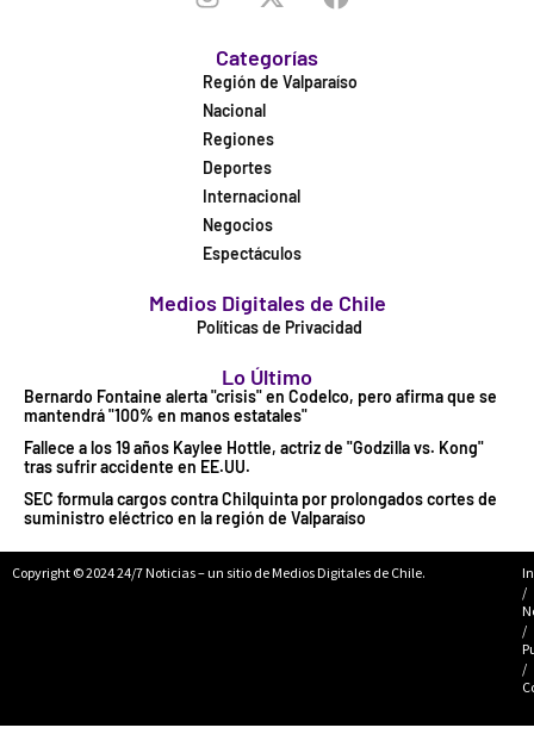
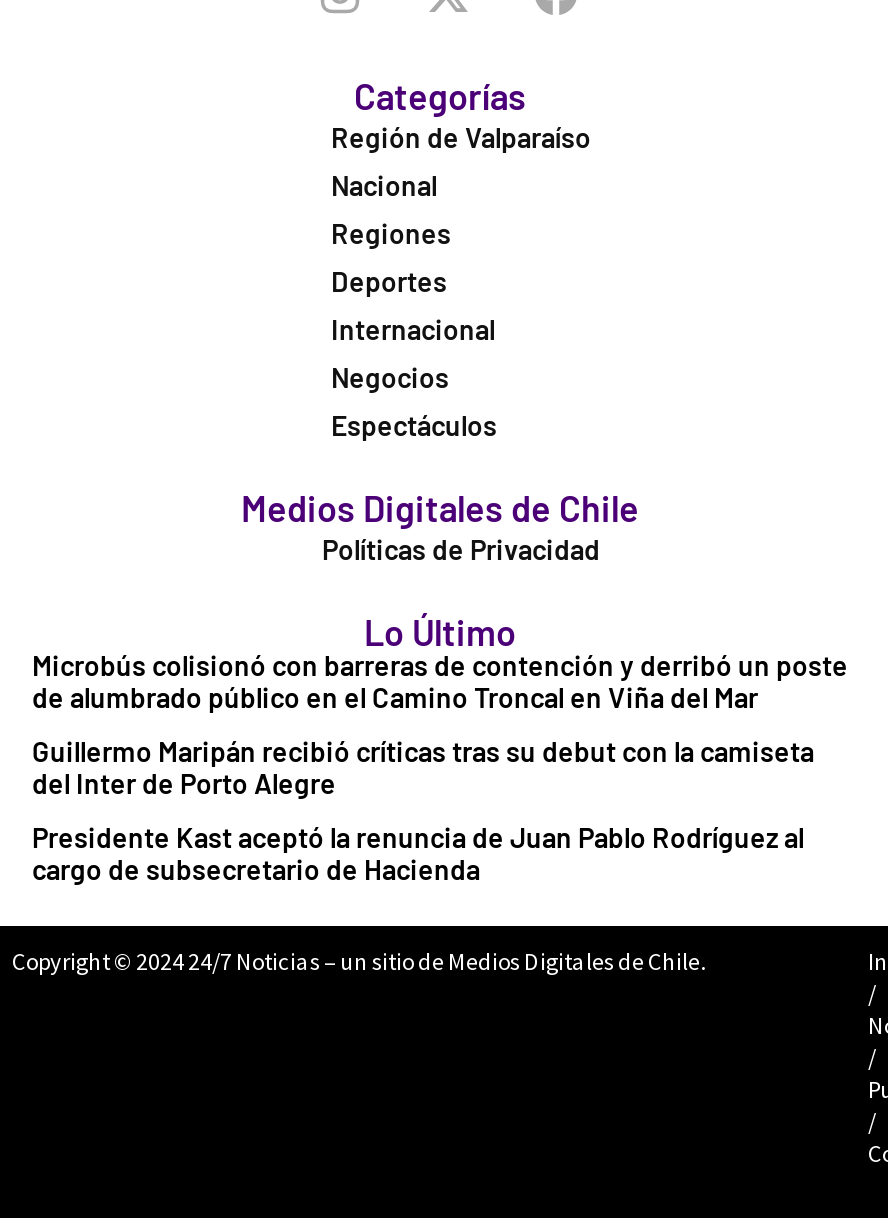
[24,386,497,425] Bernardo Fontaine alerta "crisis" en Codelco, pero afirma que se | mantendrá "100% en manos estatales" -> [32,648,848,714] Microbús colisionó con barreras de contención y derribó un poste | de alumbrado público en el Camino Troncal en Viña del Mar
[24,437,484,476] Fallece a los 19 años Kaylee Hottle, actriz de "Godzilla vs. Kong" | tras sufrir accidente en EE.UU. -> [32,734,814,800] Guillermo Maripán recibió críticas tras su debut con la camiseta | del Inter de Porto Alegre
[24,488,497,528] SEC formula cargos contra Chilquinta por prolongados cortes de | suministro eléctrico en la región de Valparaíso -> [32,820,804,886] Presidente Kast aceptó la renuncia de Juan Pablo Rodríguez al | cargo de subsecretario de Hacienda

